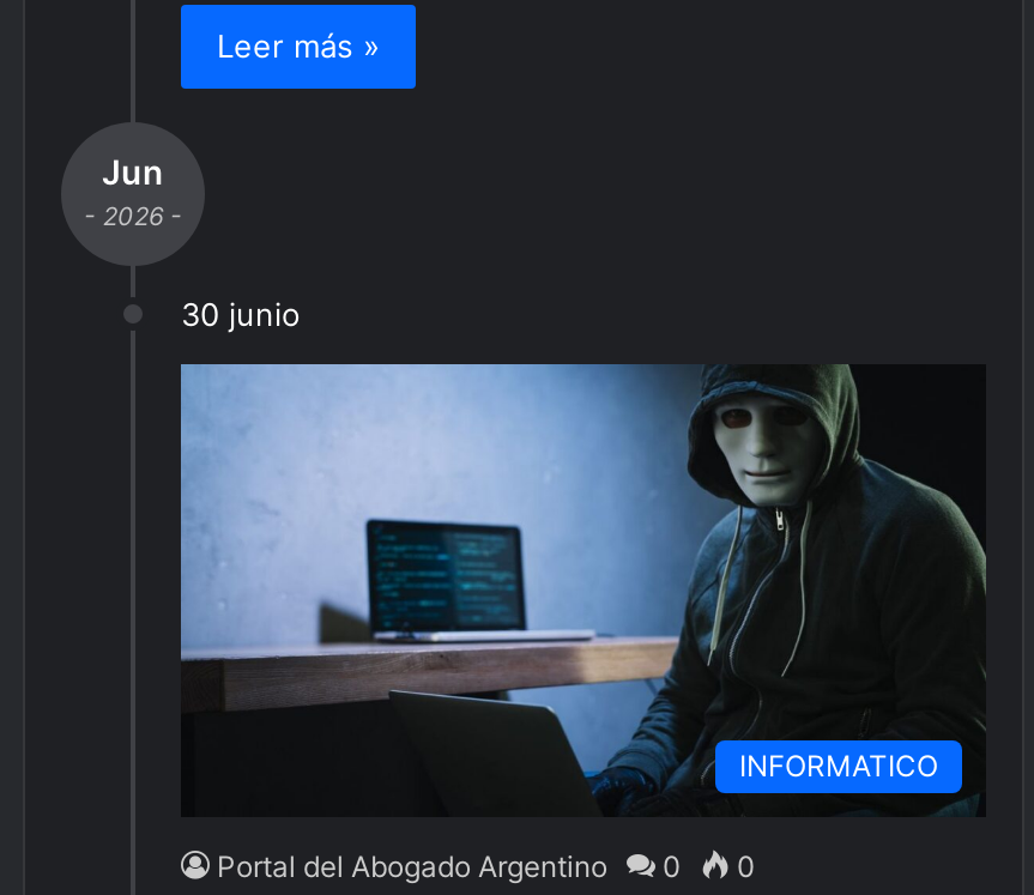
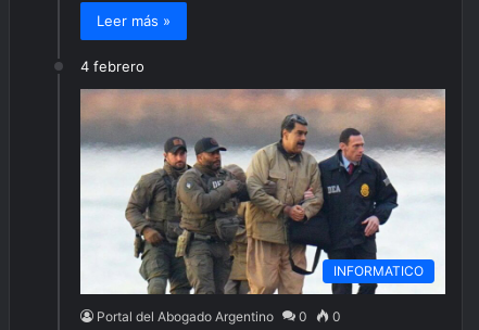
[84,151,301,333] Jun | - 2026 - | 30 junio -> [80,58,144,75] 4 febrero
[179,364,986,817] [image] -> [79,88,446,295] [image]

